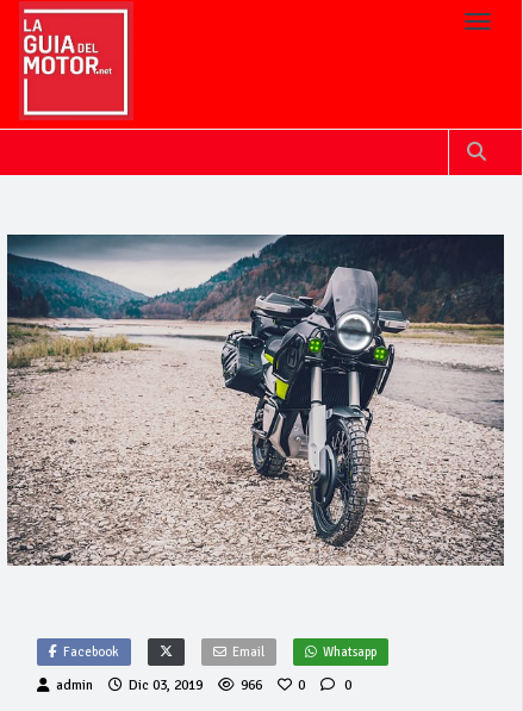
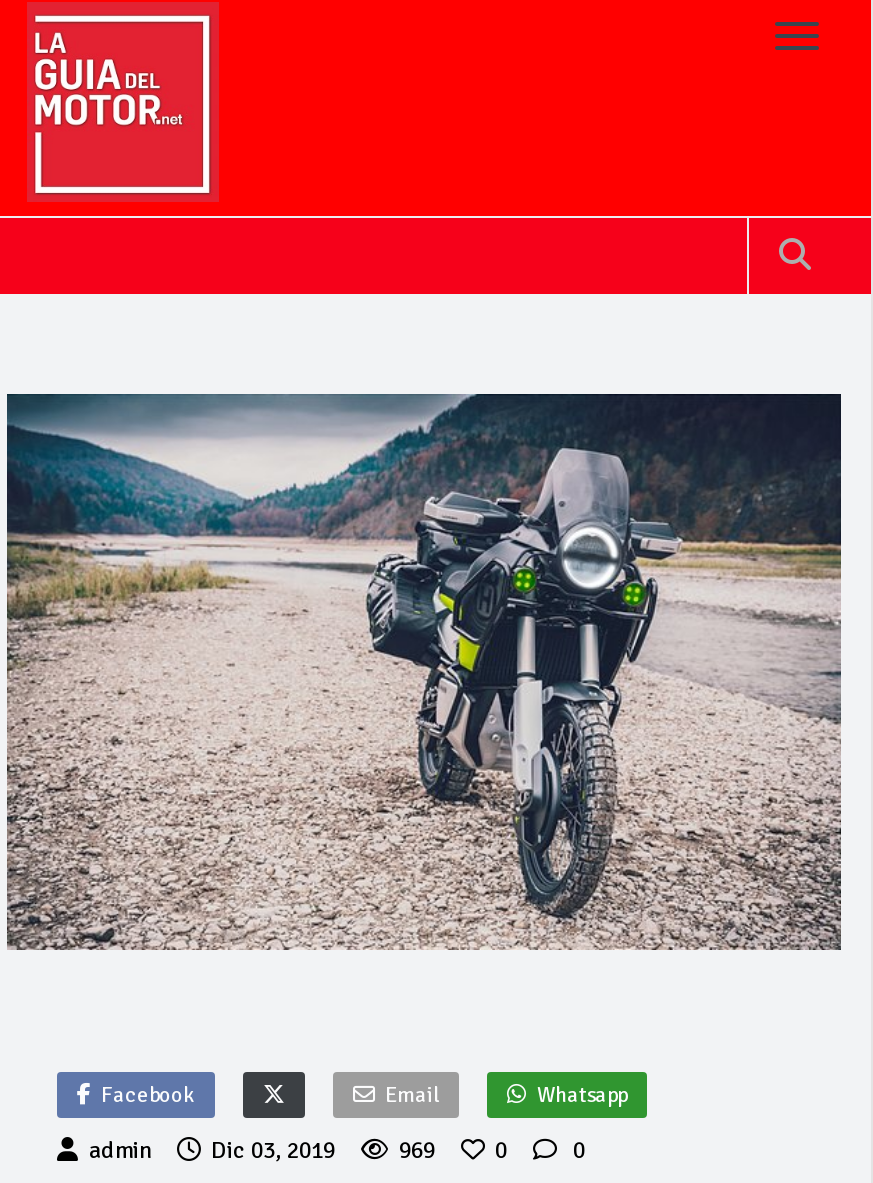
[241,676,305,694] 966 0 -> [399,1136,507,1166] 969 0

